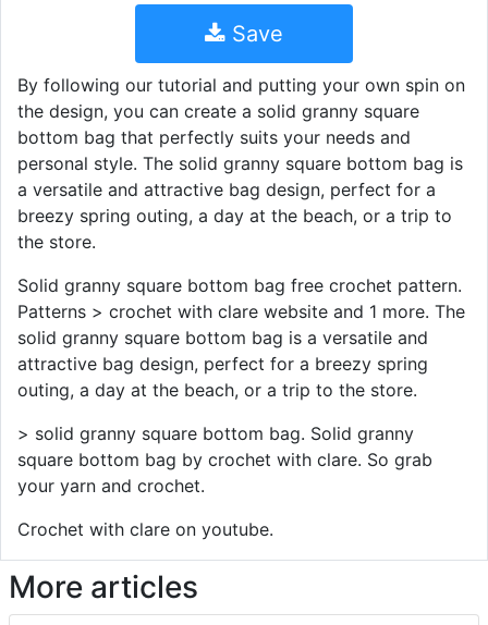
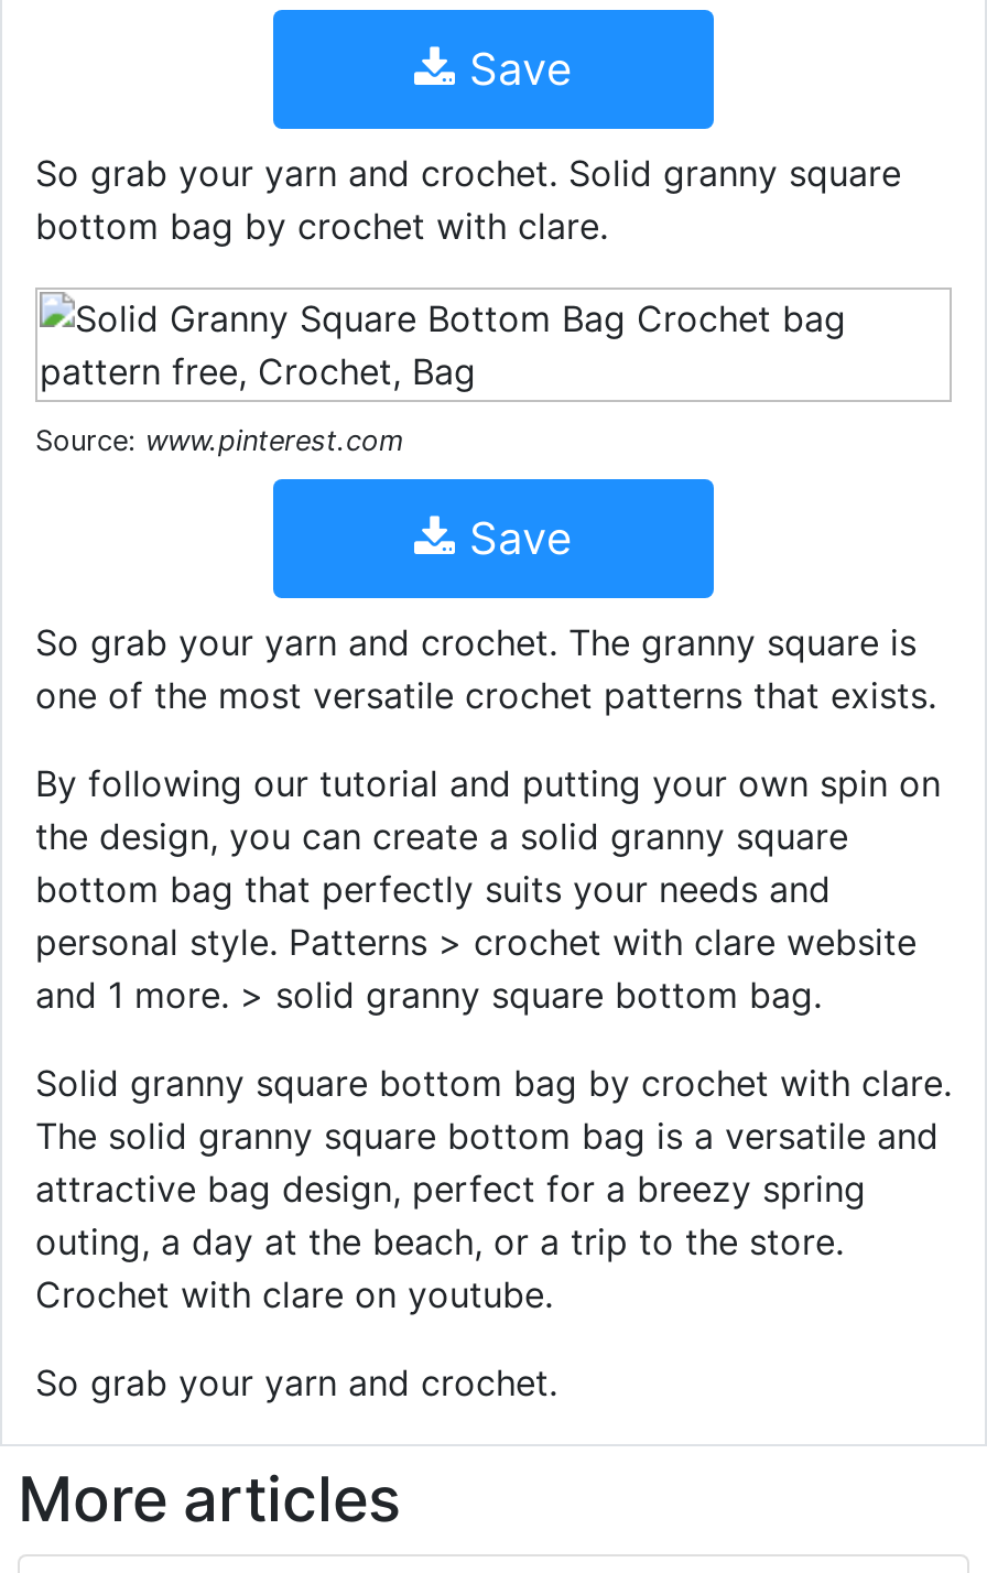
none -> [35,152,901,249] So grab your yarn and crochet. Solid granny square | bottom bag by crochet with clare.
none -> [35,425,936,718] Source: www.pinterest.com | Save | So grab your yarn and crochet. The granny square is | one of the most versatile crochet patterns that exists.
moved [17,74,465,148] -> [35,762,941,912]: By following our tutorial and putting your own spin on | the design, you can create a solid granny square | bottom bag that perfectly suits your needs and
[17,152,463,253] personal style. The solid granny square bottom bag is | a versatile and attractive bag design, perfect for a | breezy spring outing, a day at the beach, or a trip to | the store. -> [35,921,916,1018] personal style. Patterns > crochet with clare website | and 1 more. > solid granny square bottom bag.
[17,274,465,348] Solid granny square bottom bag free crochet pattern. | Patterns > crochet with clare website and 1 more. The | solid granny square bottom bag is a versatile and -> [35,1062,952,1159] Solid granny square bottom bag by crochet with clare. | The solid granny square bottom bag is a versatile and
moved [17,353,428,401] -> [35,1168,866,1265]: attractive bag design, perfect for a breezy spring | outing, a day at the beach, or a trip to the store.
[17,422,432,497] > solid granny square bottom bag. Solid granny | square bottom bag by crochet with clare. So grab | your yarn and crochet. -> none
none -> [35,1362,557,1406] So grab your yarn and crochet.

